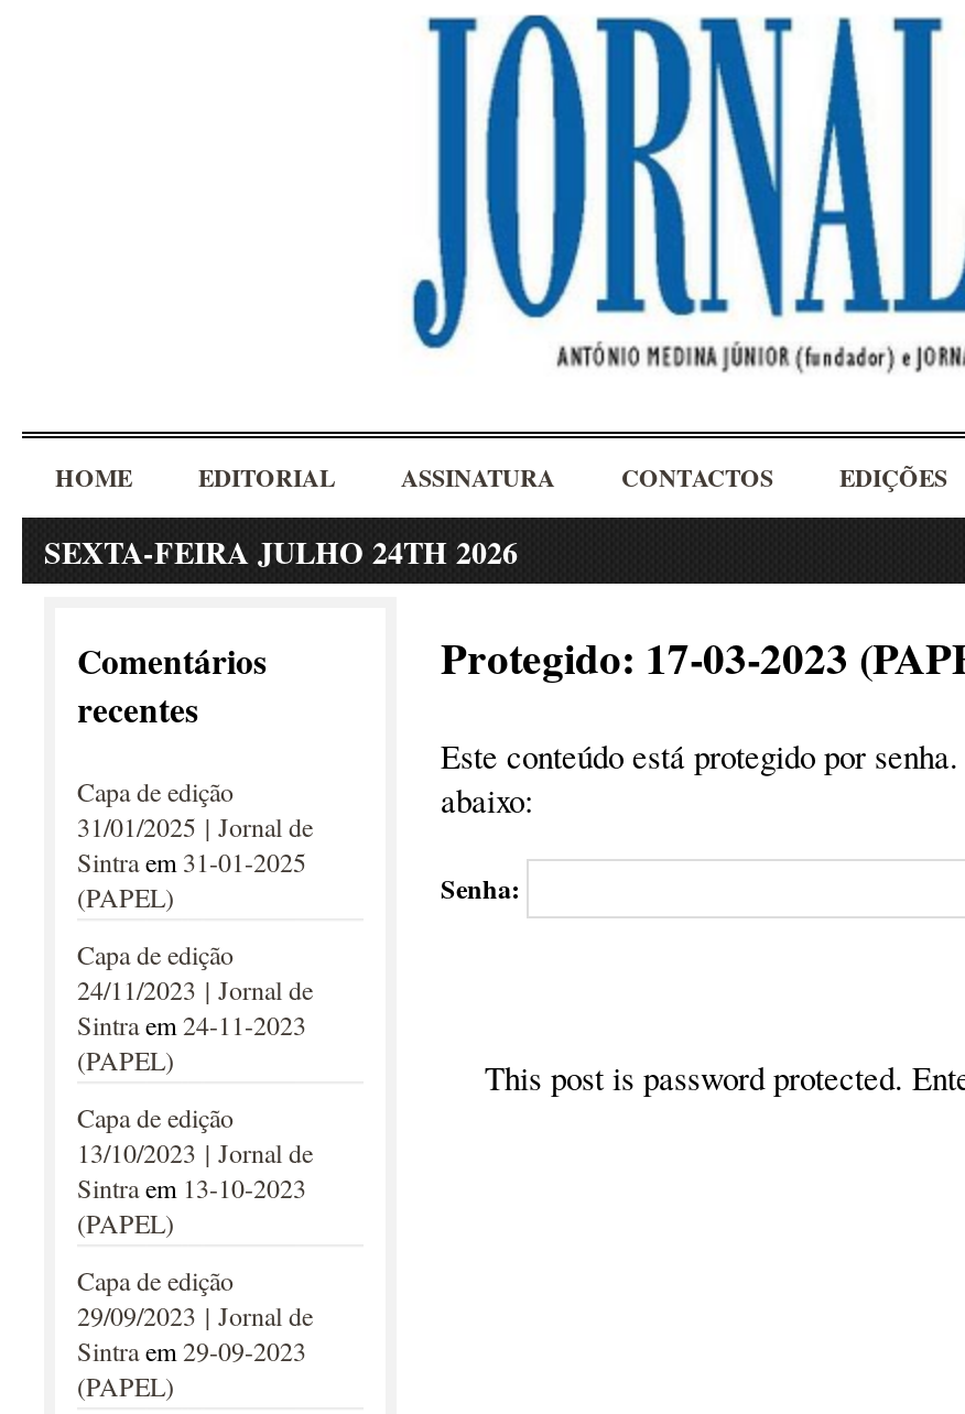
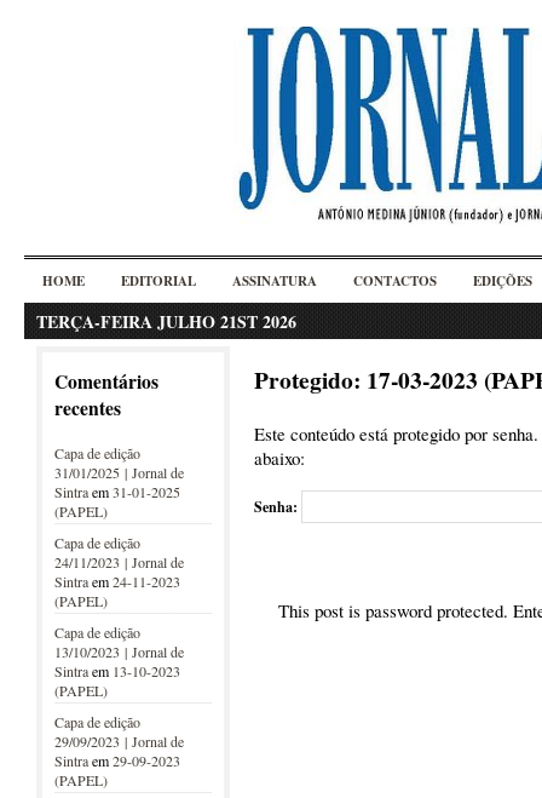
[44,529,518,575] SEXTA-FEIRA JULHO 24TH 2026 -> [36,309,296,334] TERÇA-FEIRA JULHO 21ST 2026

